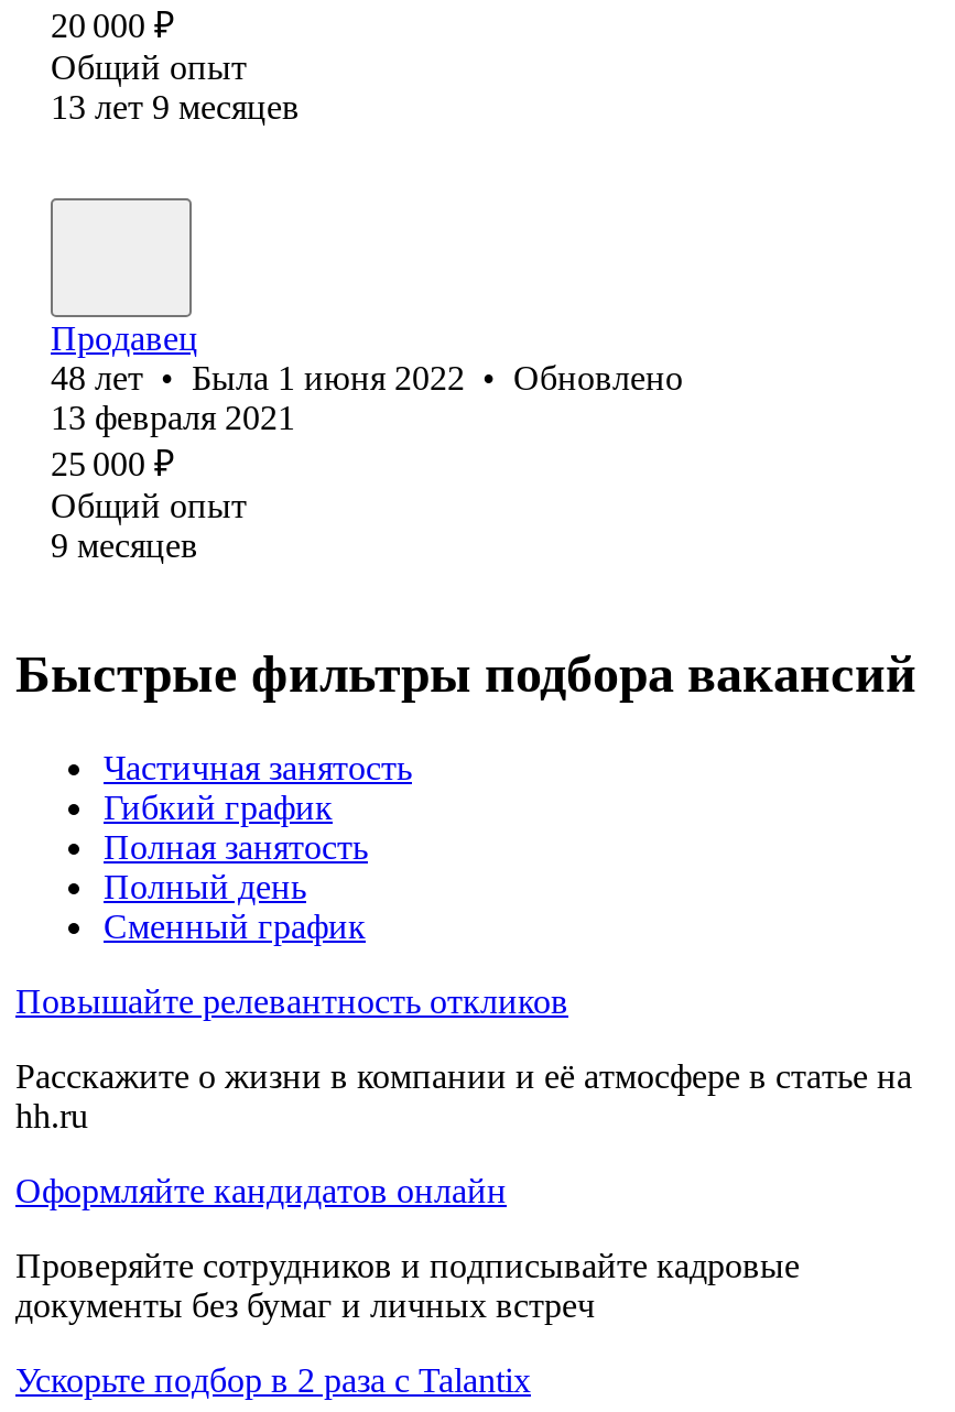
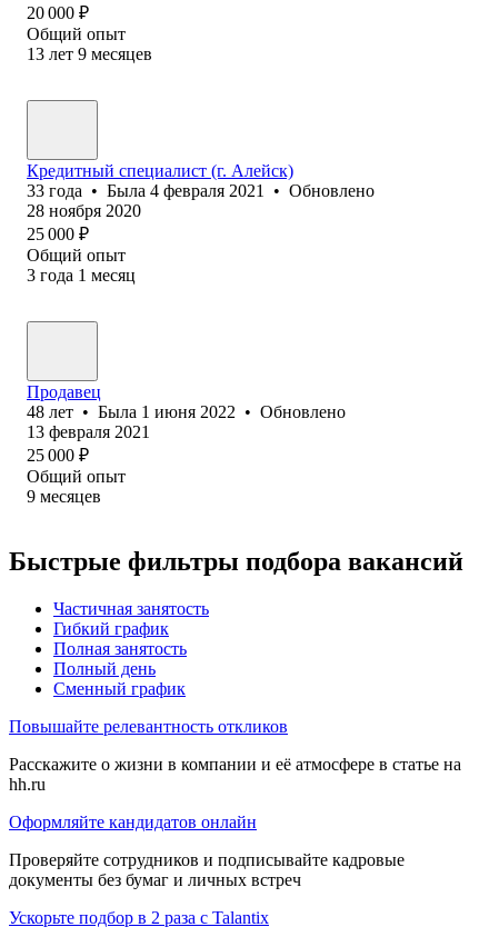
none -> [27,161,375,284] Кредитный специалист (г. Алейск) | 33 года • Была 4 февраля 2021 • Обновлено | 28 ноября 2020 | 25 000 ₽ | Общий опыт | 3 года 1 месяц

